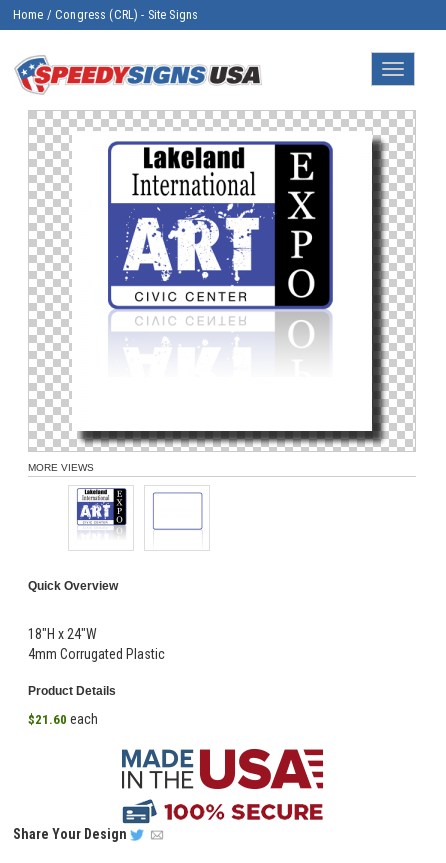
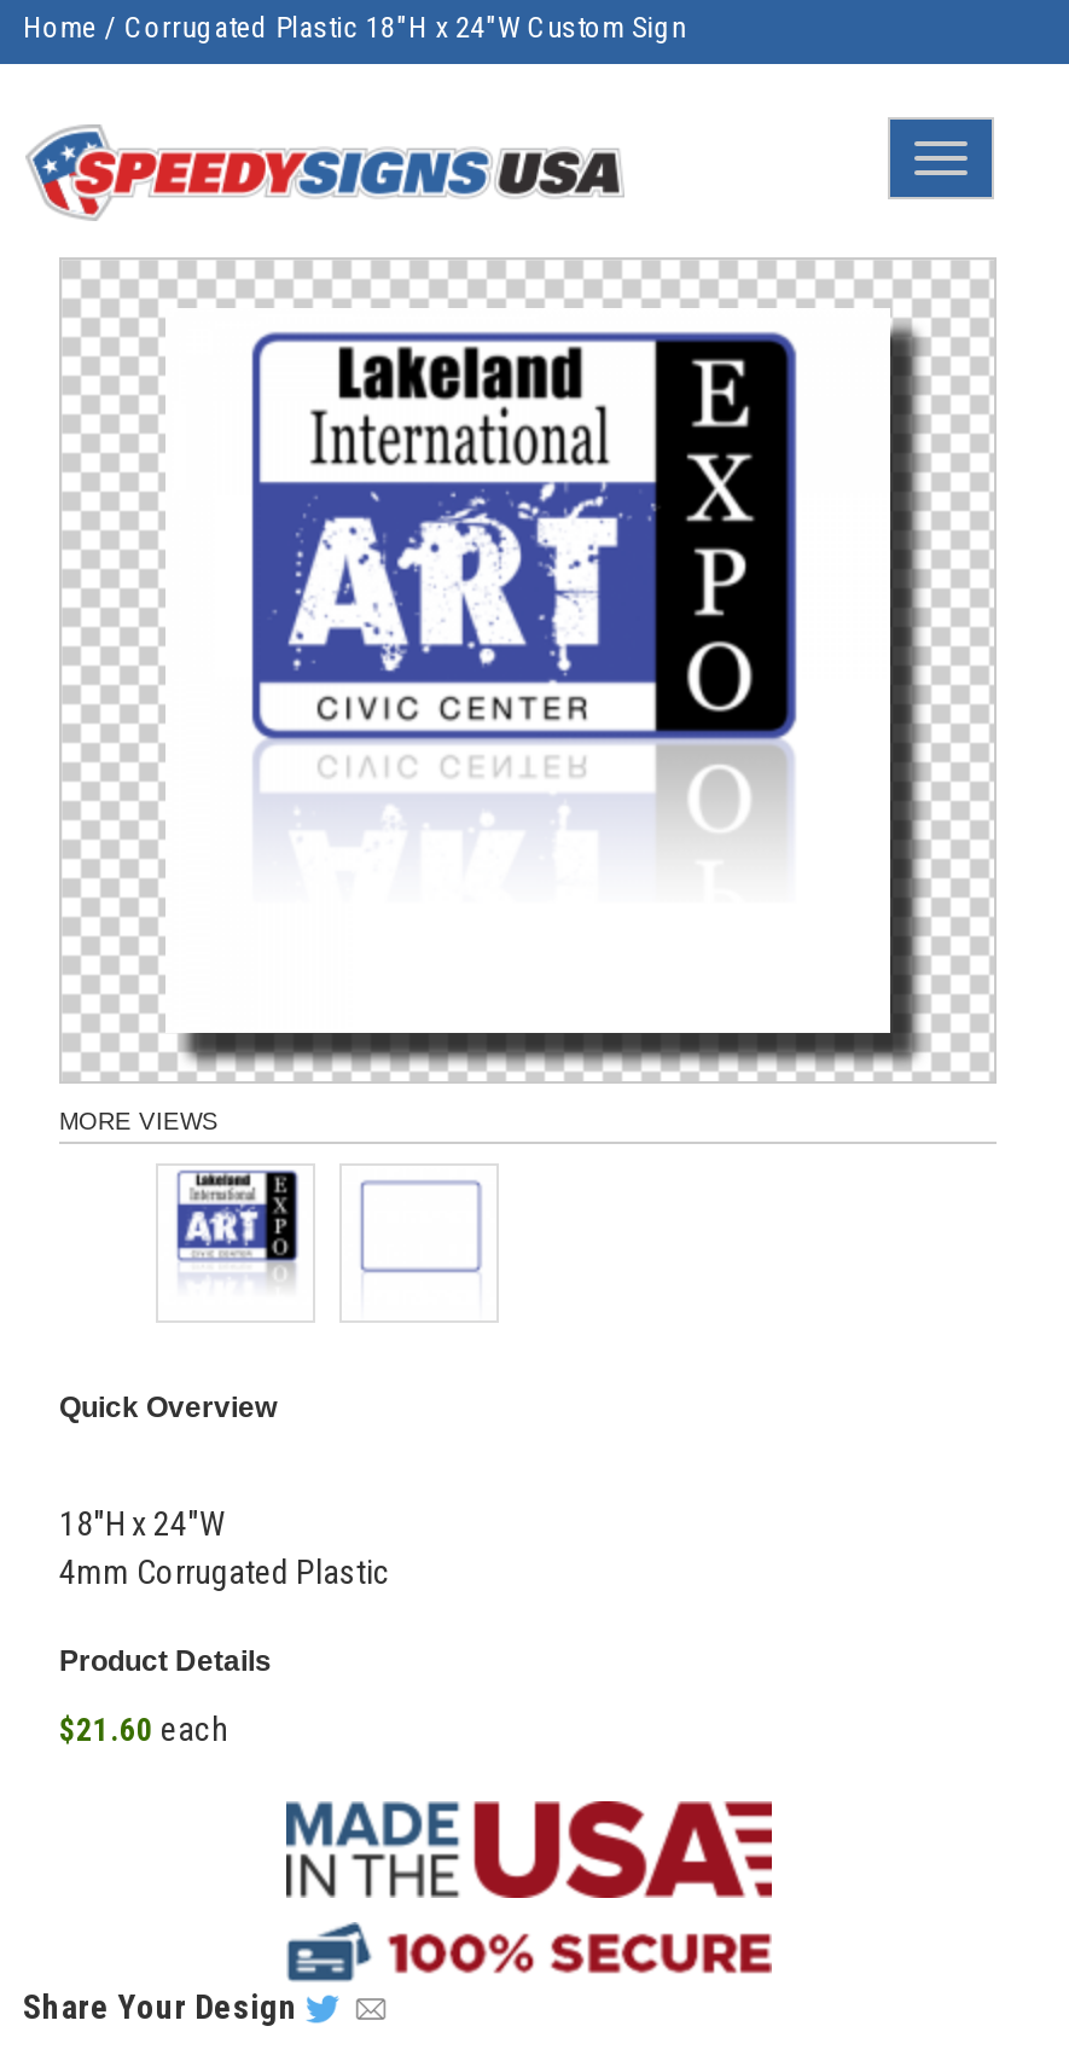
[13,8,198,22] Home / Congress (CRL) - Site Signs -> [23,11,686,45] Home / Corrugated Plastic 18"H x 24"W Custom Sign

